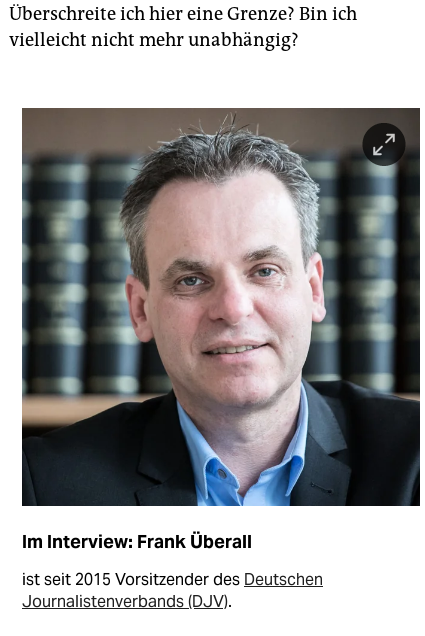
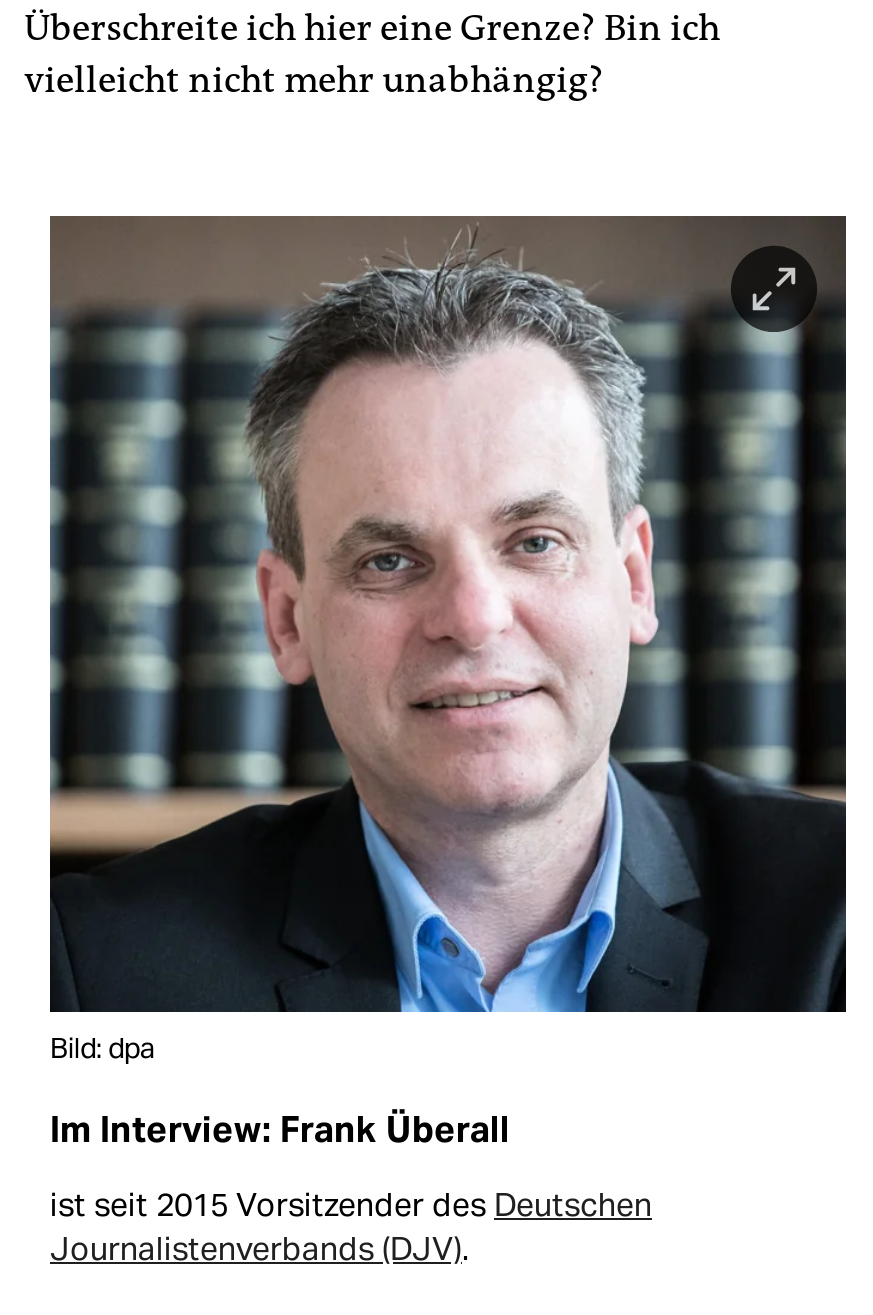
none -> [50,1031,156,1067] Bild: dpa

